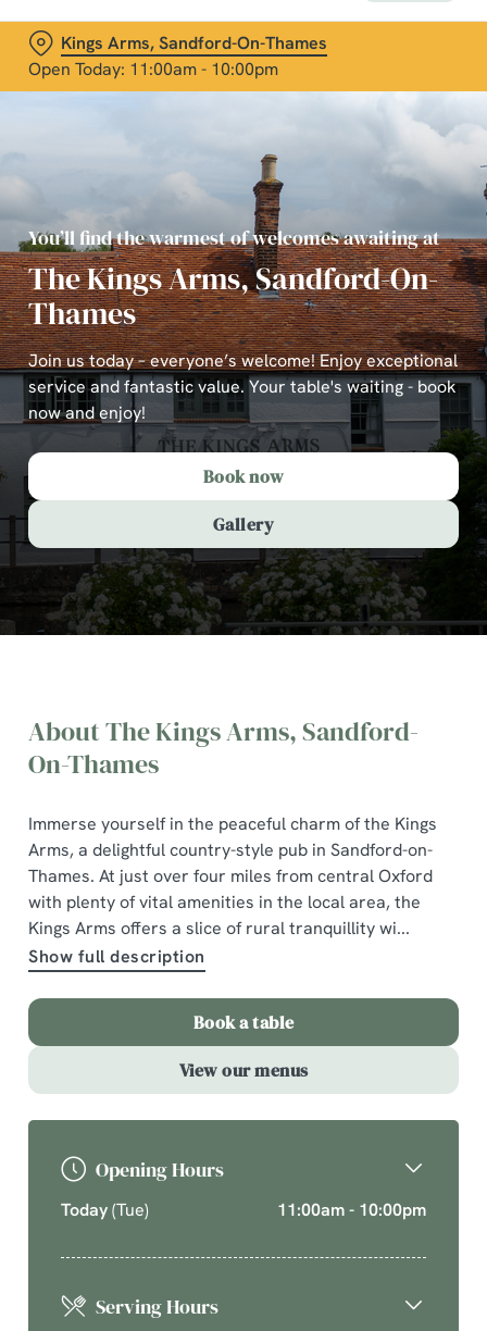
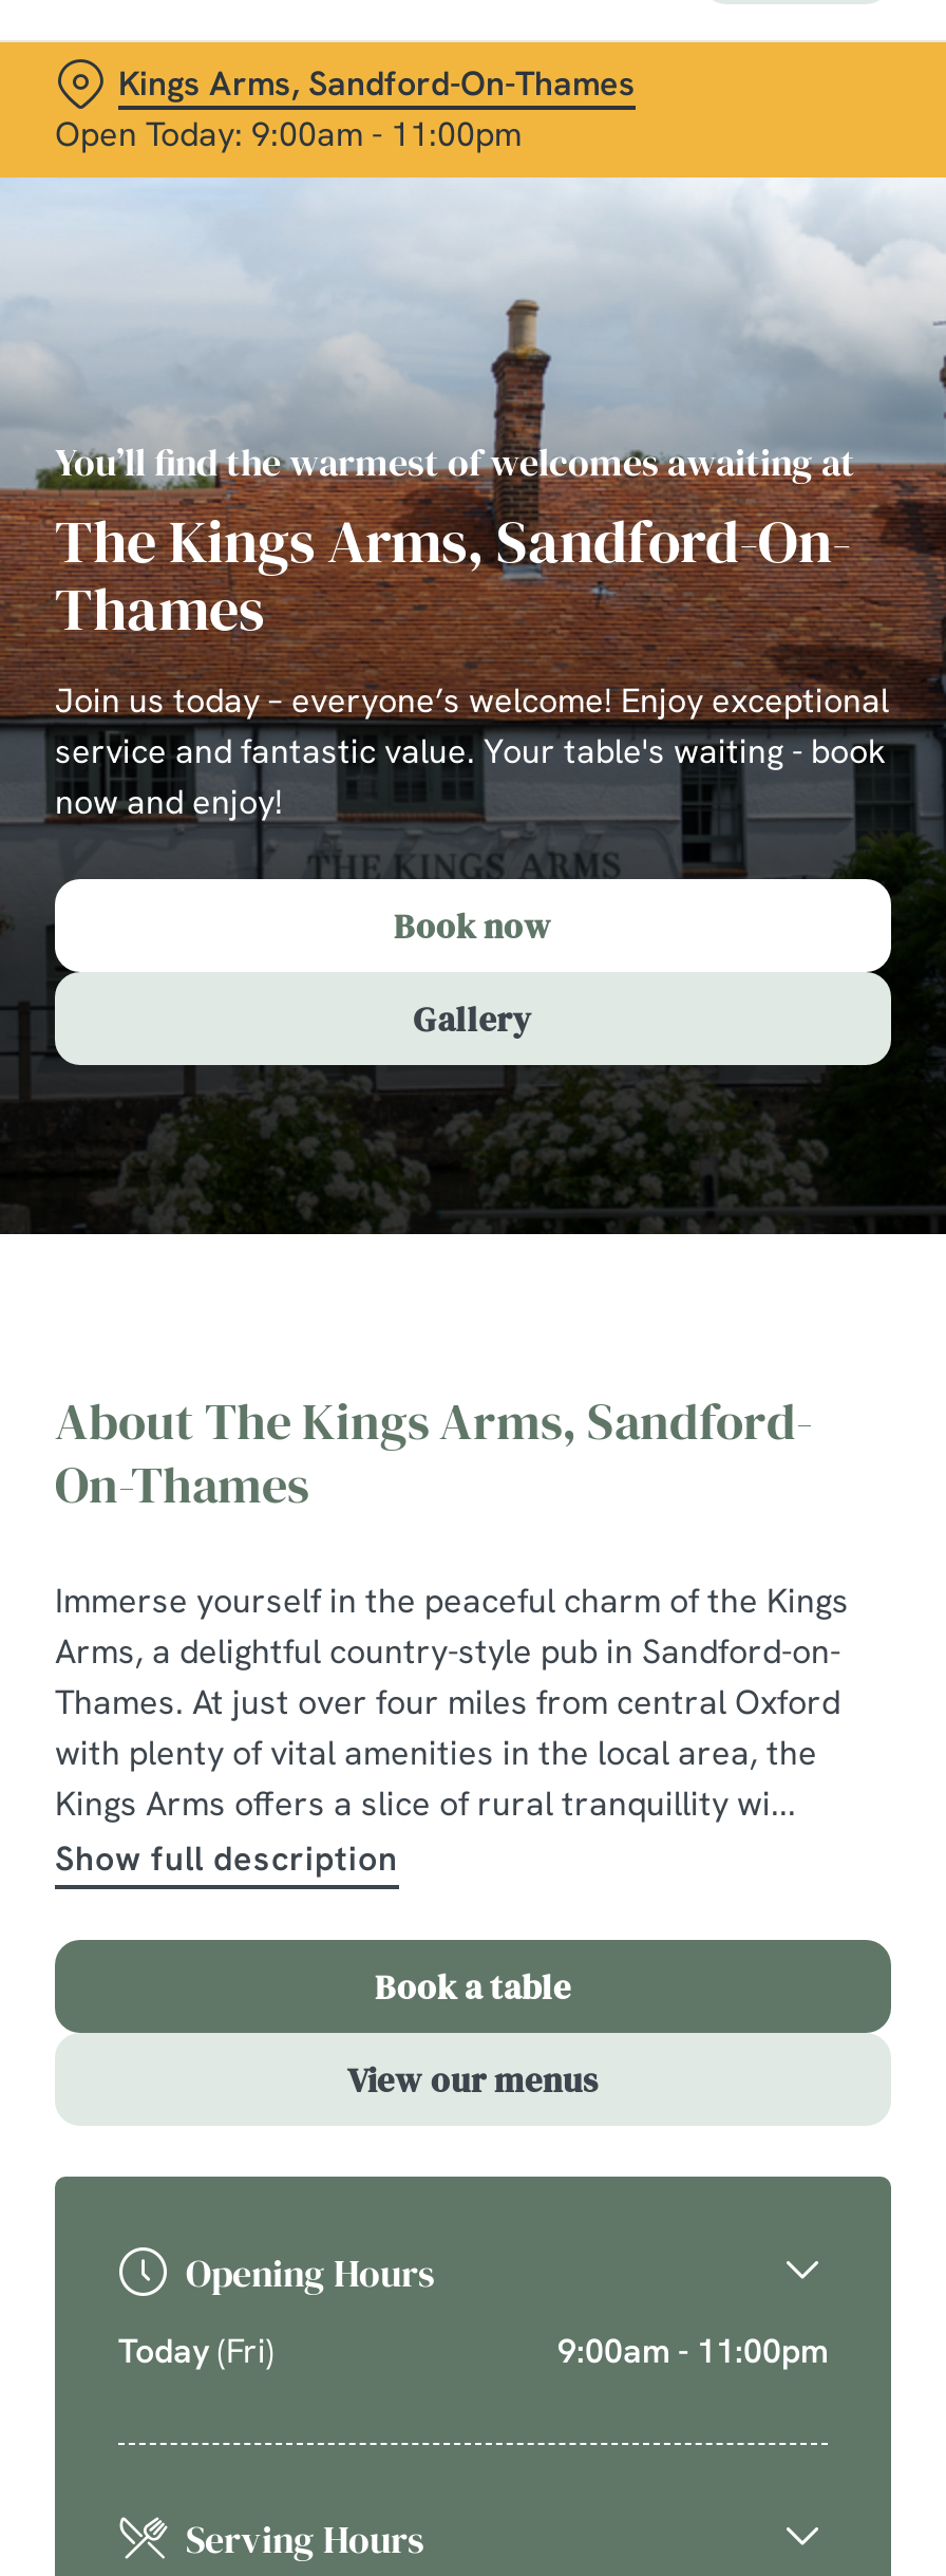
[28,58,278,80] Open Today: 11:00am - 10:00pm -> [55,112,522,156] Open Today: 9:00am - 11:00pm
[61,1198,426,1221] Today (Tue) | 11:00am - 10:00pm -> [118,2329,828,2373] Today (Fri) | 9:00am - 11:00pm

